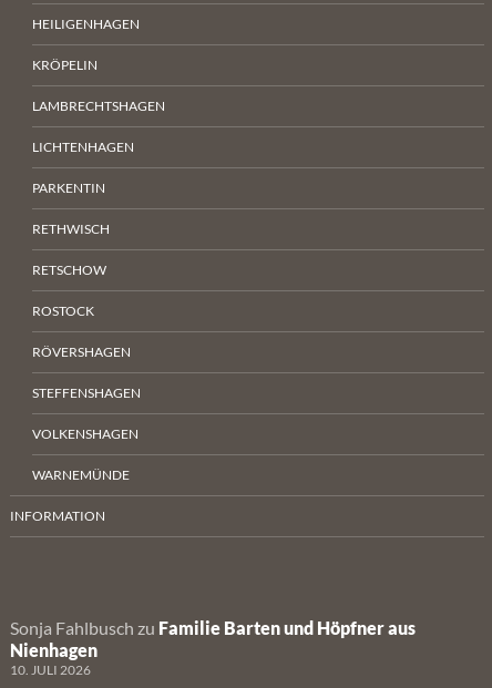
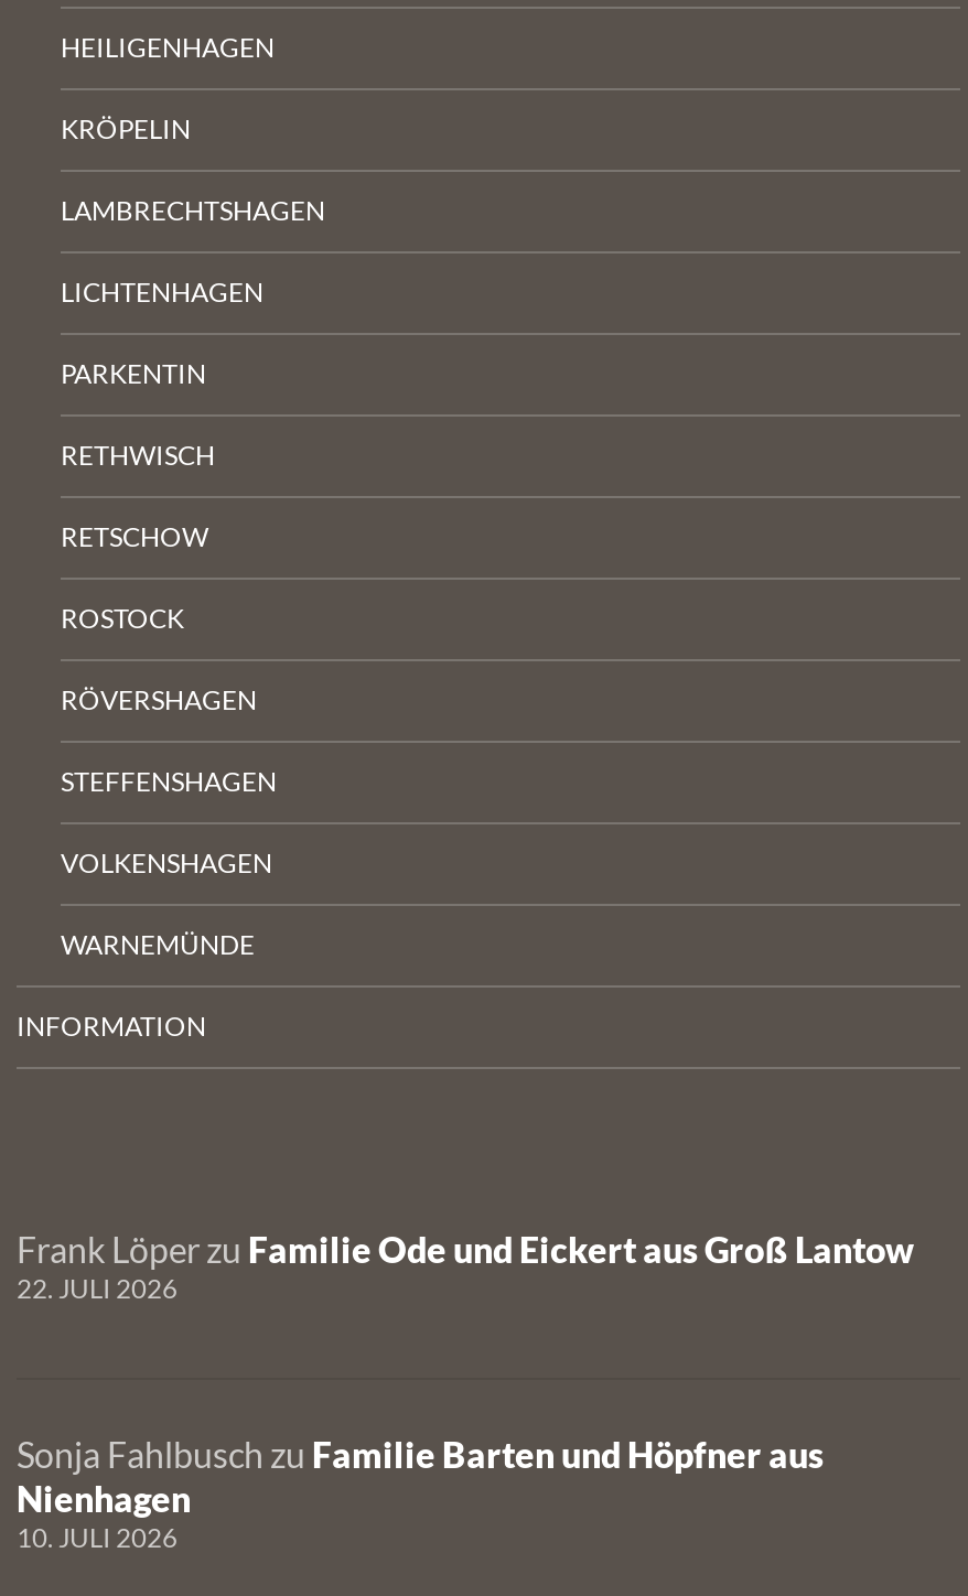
none -> [17,1228,914,1305] Frank Löper zu Familie Ode und Eickert aus Groß Lantow | 22. JULI 2026

